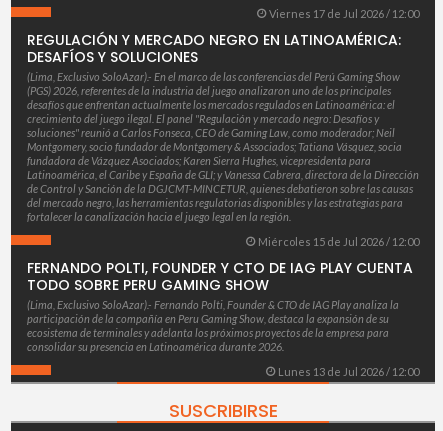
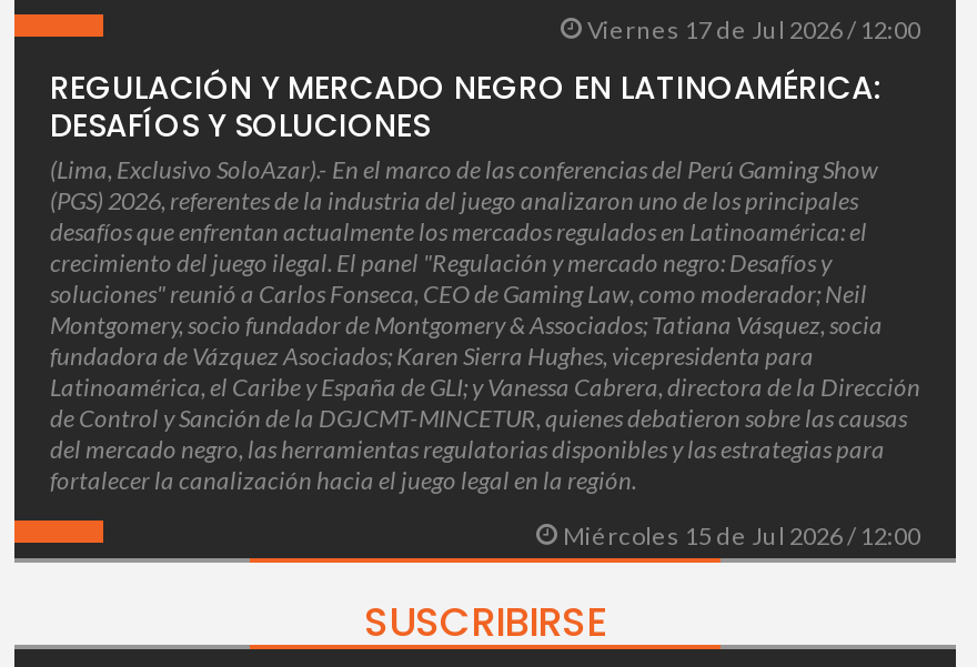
[27,258,419,378] FERNANDO POLTI, FOUNDER Y CTO DE IAG PLAY CUENTA | TODO SOBRE PERU GAMING SHOW | (Lima, Exclusivo SoloAzar).- Fernando Polti, Founder & CTO de IAG Play analiza la | participación de la compañía en Peru Gaming Show, destaca la expansión de su | ecosistema de terminales y adelanta los próximos proyectos de la empresa para | consolidar su presencia en Latinoamérica durante 2026. | Lunes 13 de Jul 2026 / 12:00 -> none

